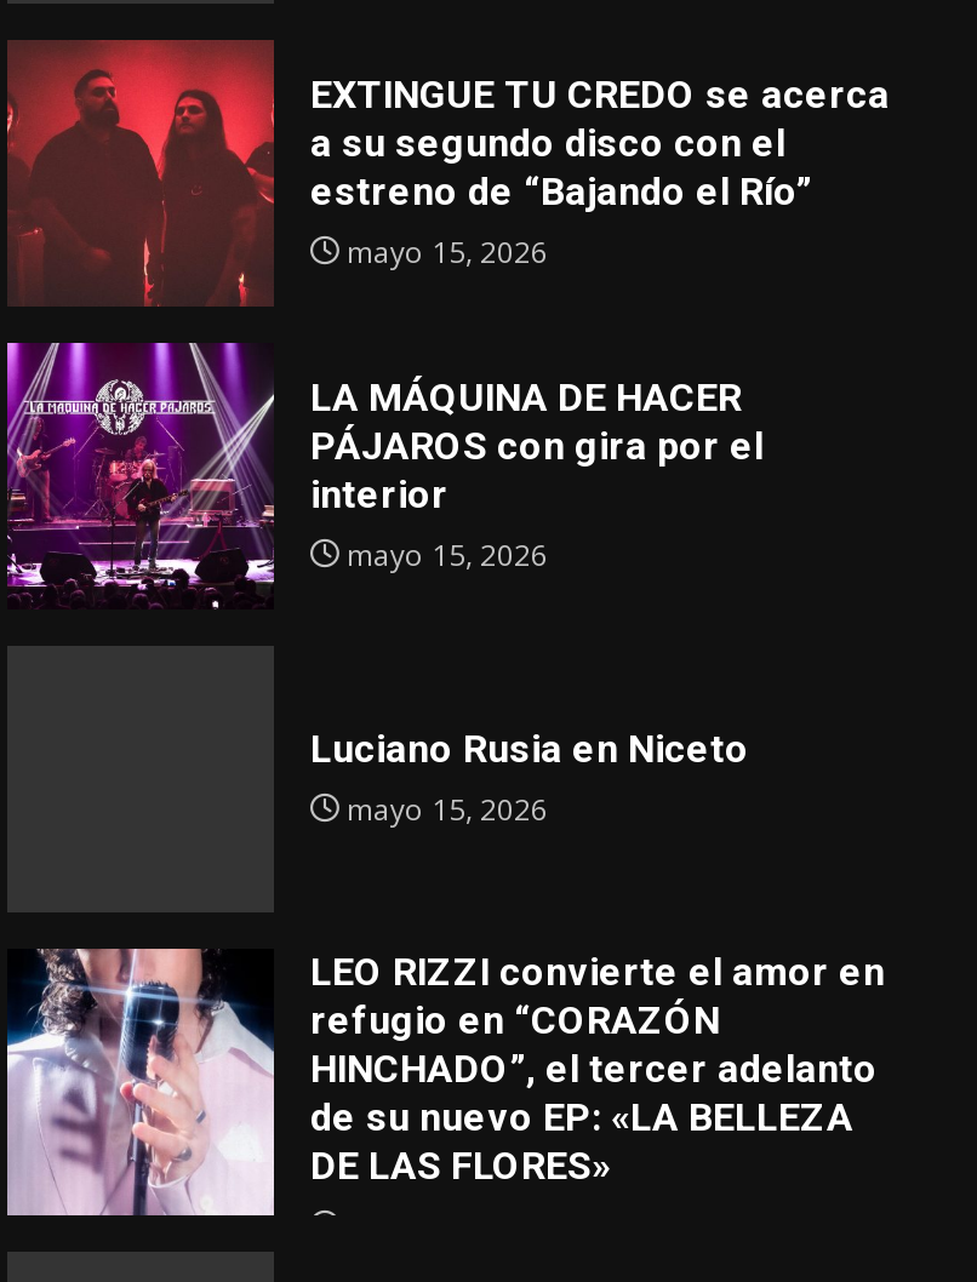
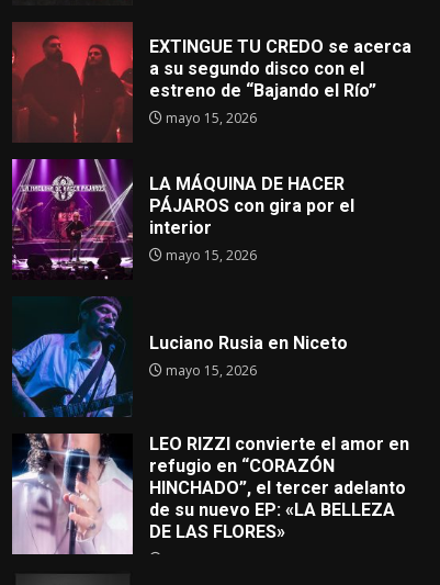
none -> [11,296,132,417] [image]

